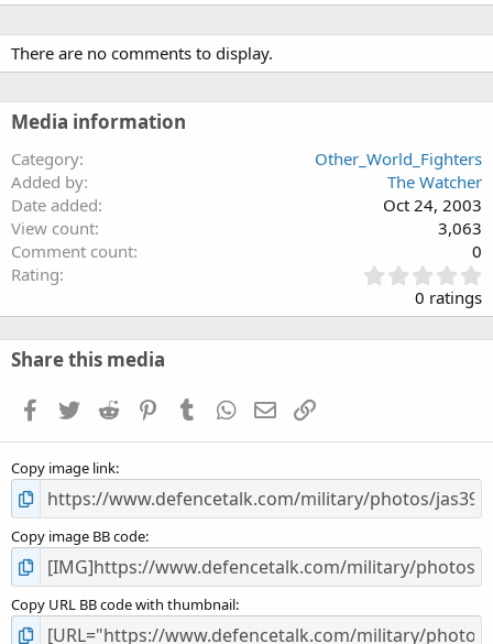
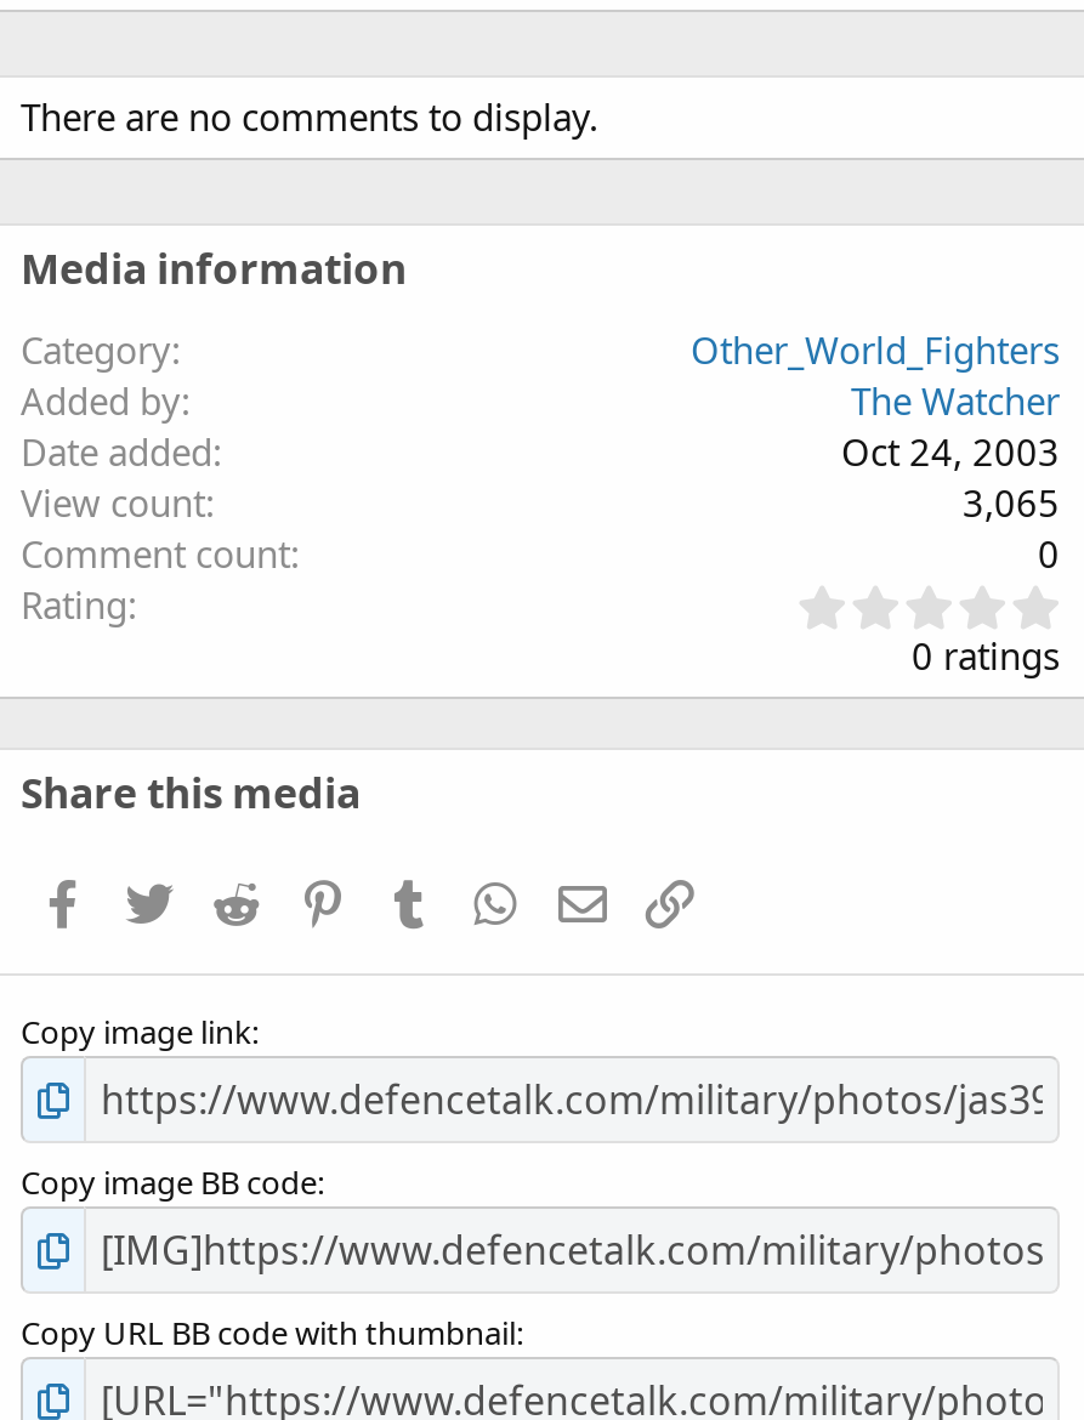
[438,217,482,239] 3,063 -> [963,477,1060,526] 3,065

